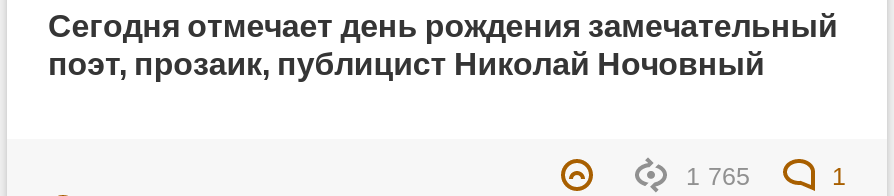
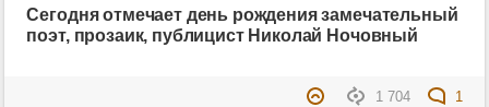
[678,163,750,191] 1 765 -> [371,89,410,104] 1 704

